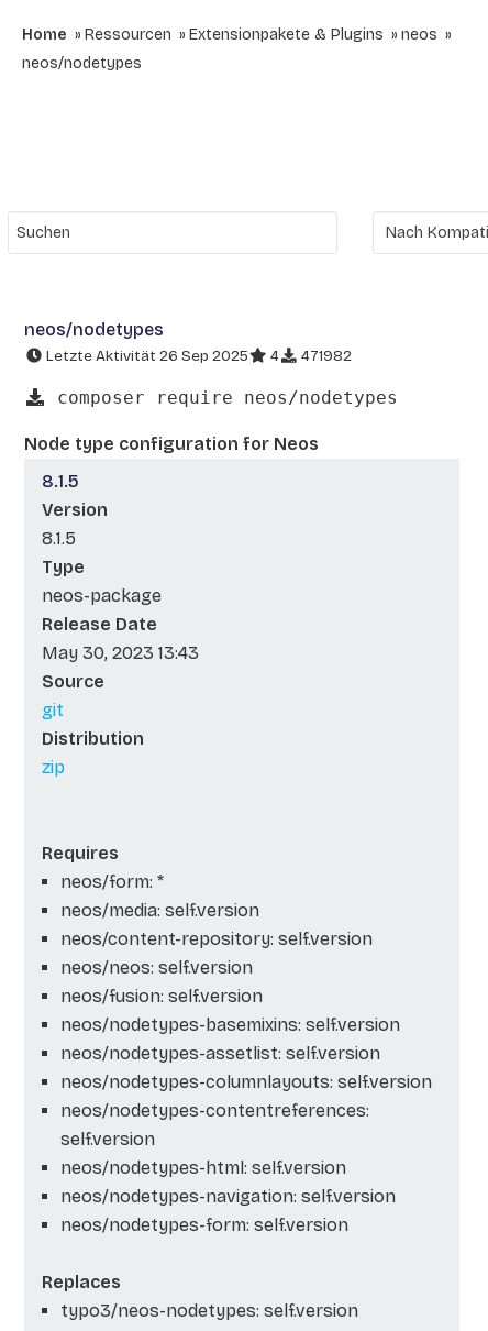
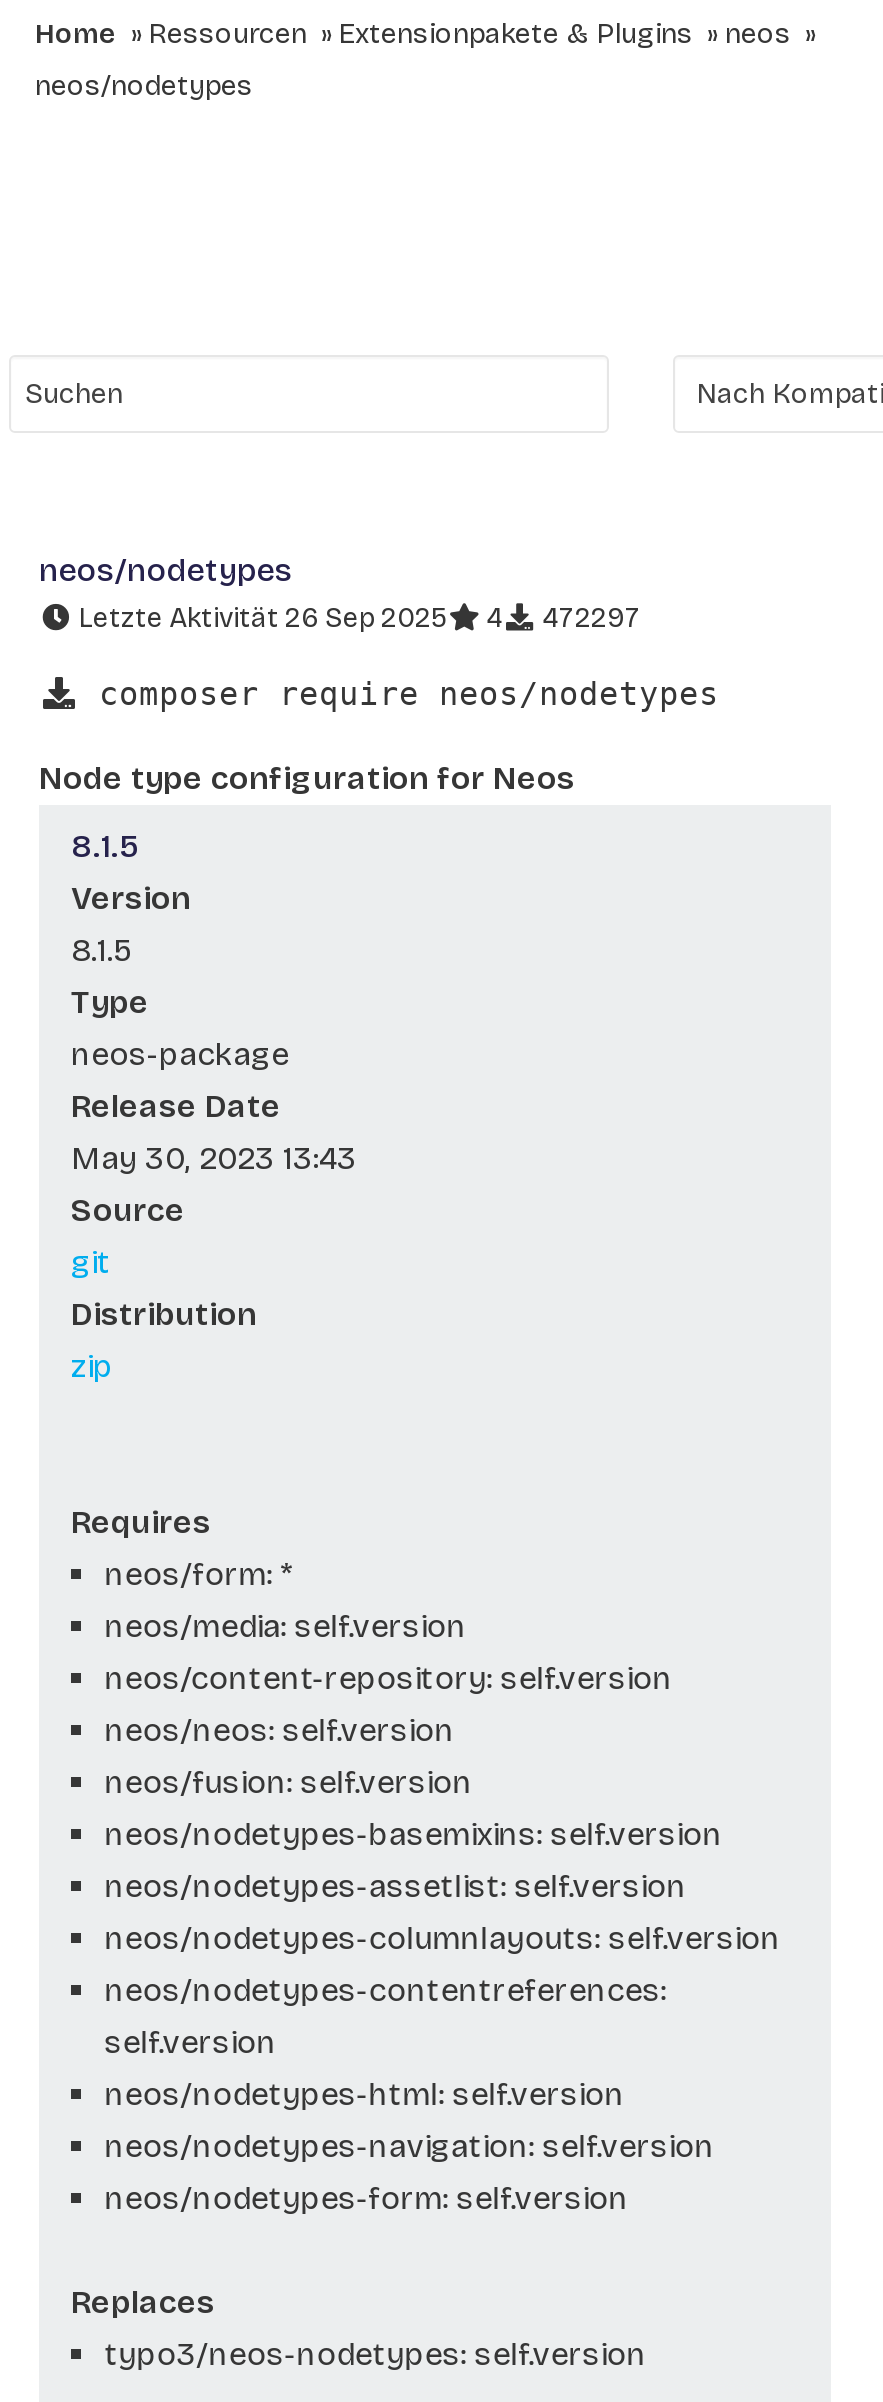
[43,346,352,365] Letzte Aktivität 26 Sep 2025 4 471982 -> [73,601,641,635] Letzte Aktivität 26 Sep 2025 4 472297

